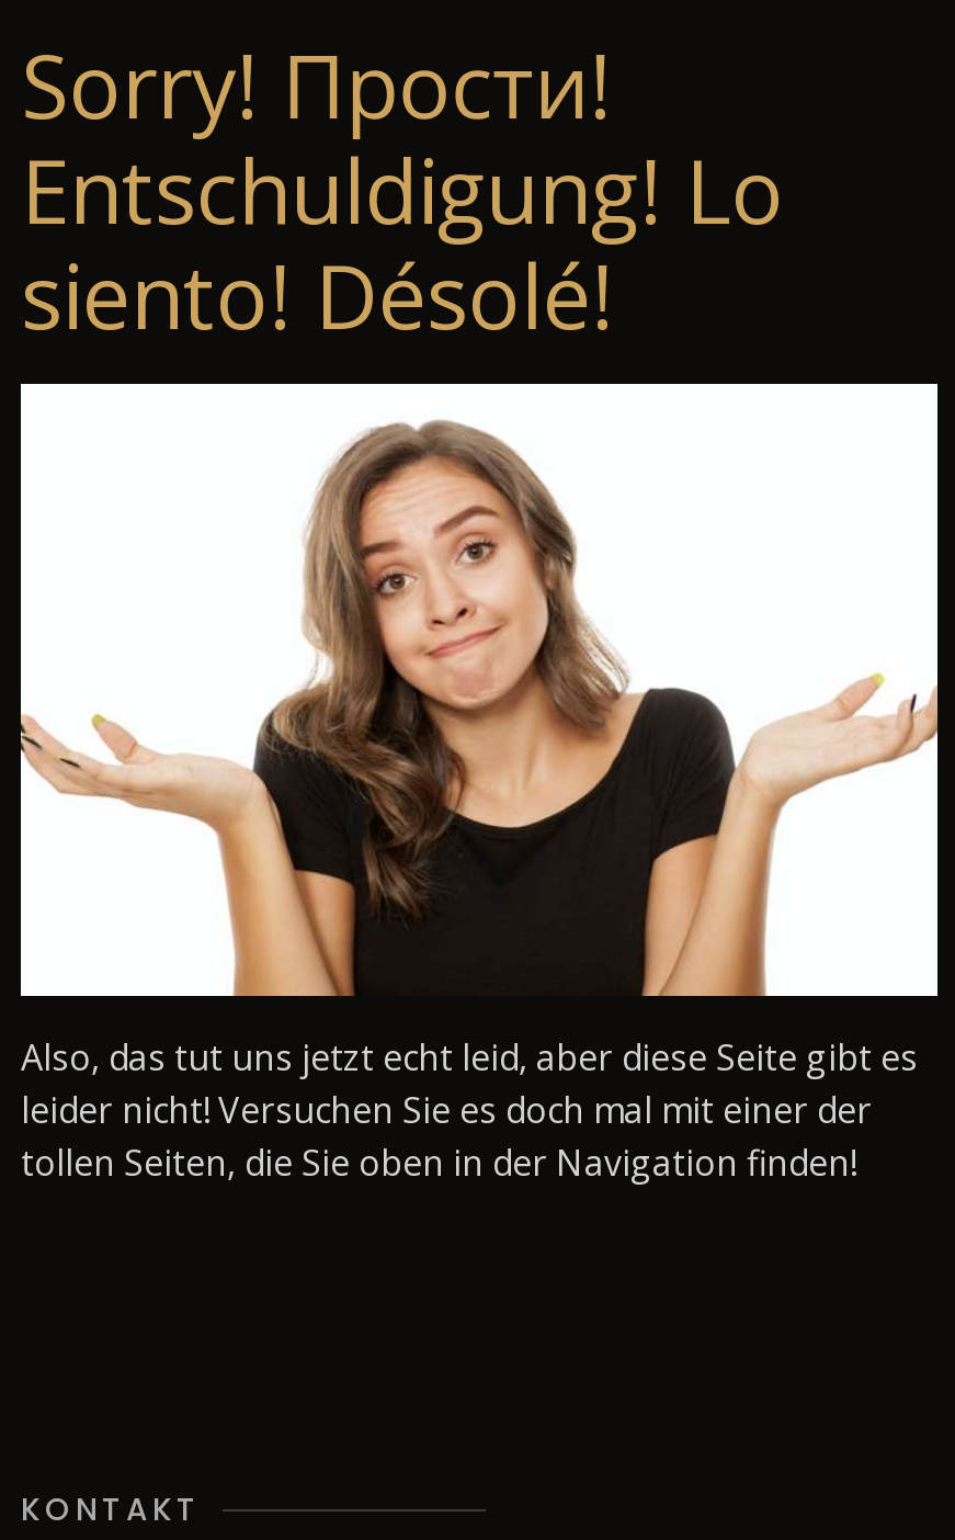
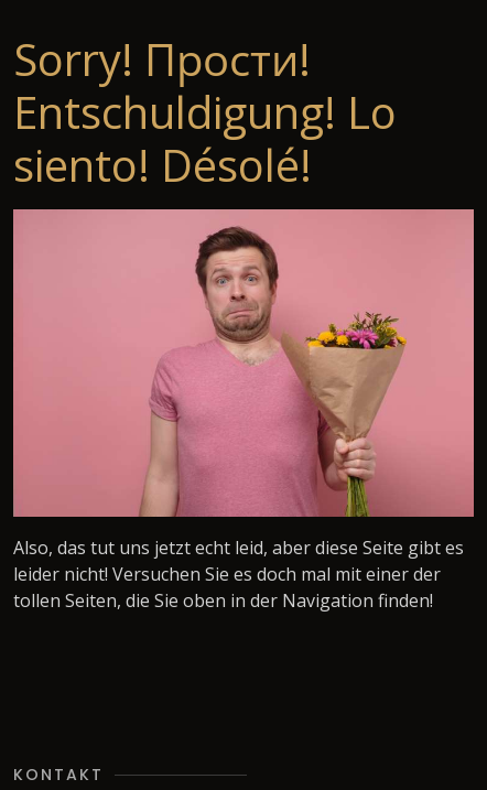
[19,382,940,998] [image] -> [12,208,475,518] [image]

